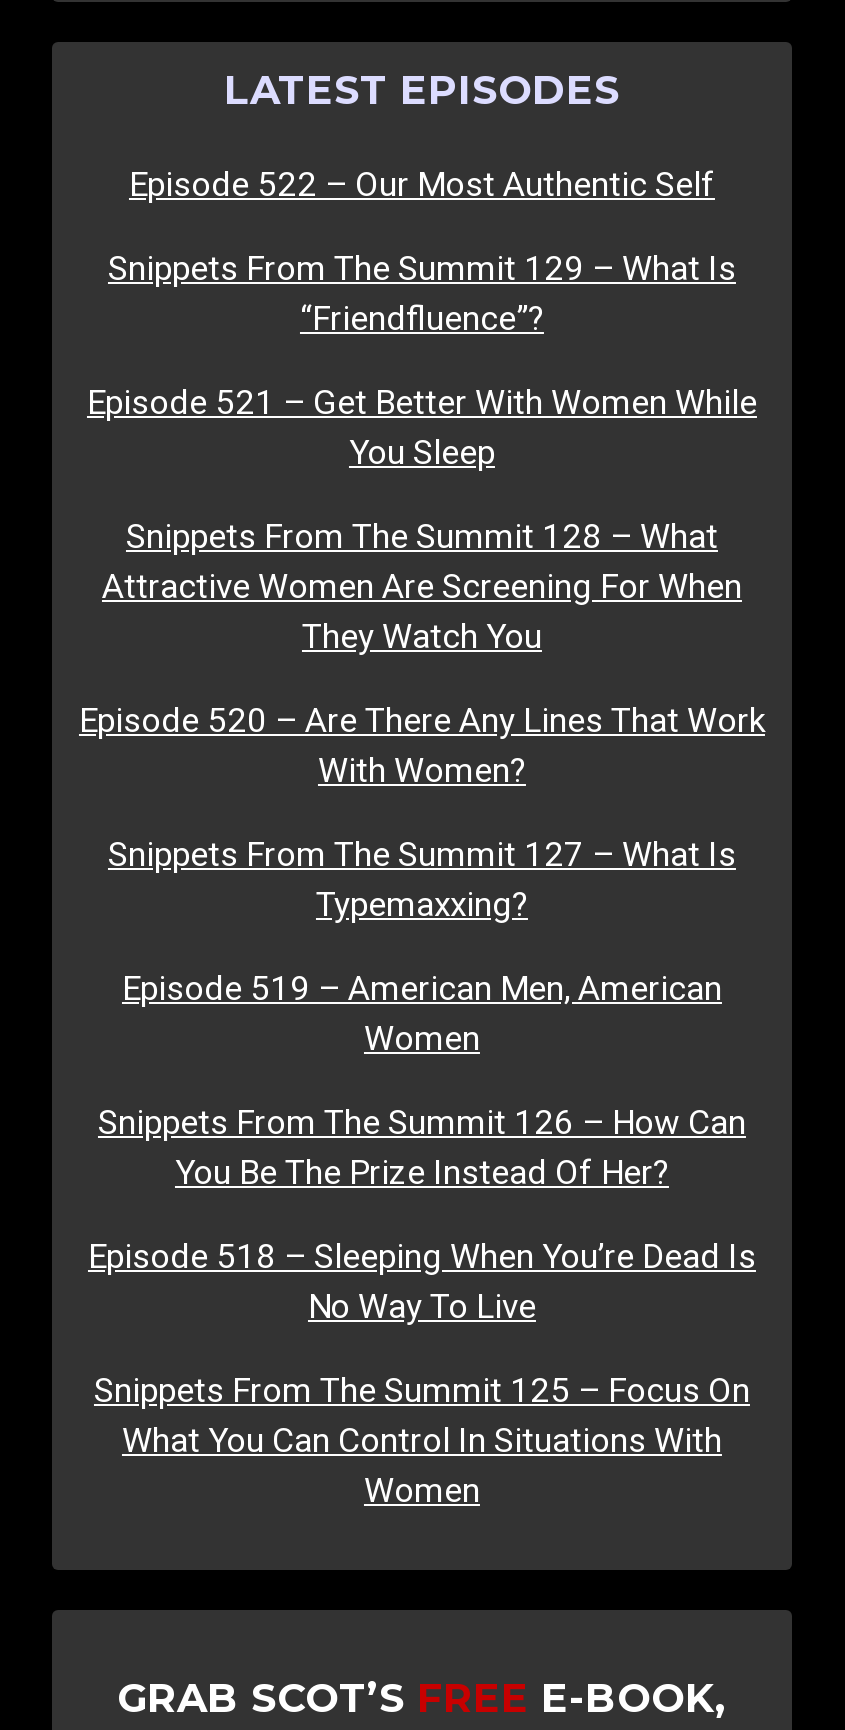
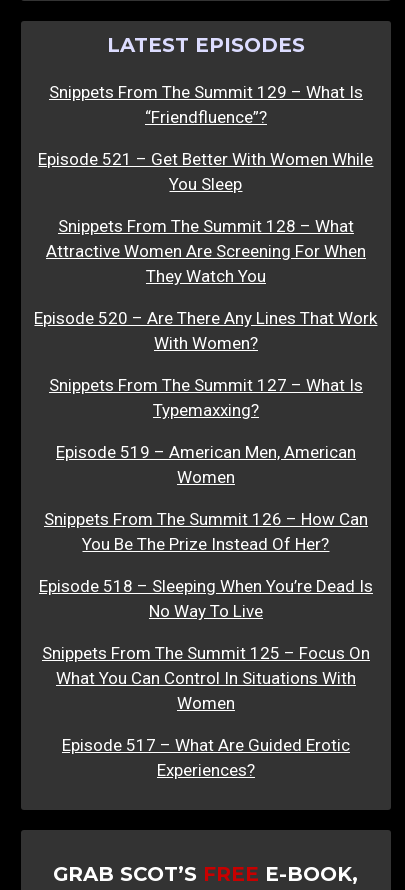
[129,165,715,205] Episode 522 – Our Most Authentic Self -> none
moved [79,249,765,1511] -> [34,82,377,713]: Snippets From The Summit 129 – What Is | “Friendfluence”? | Episode 521 – Get Better With Women While | ... | What You Can Control In Situations With | Women
none -> [62,735,350,780] Episode 517 – What Are Guided Erotic | Experiences?

